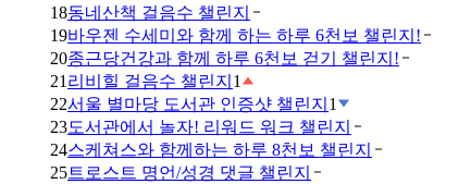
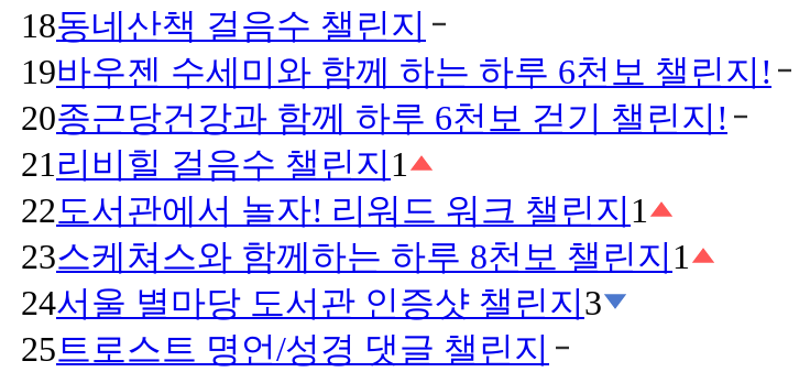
[50,95,372,159] 22서울 별마당 도서관 인증샷 챌린지 1 | 23 도서관에서 놀자! 리워드 워크 챌린지 | 24스케쳐스와 함께하는 하루 8천보 챌린지 -> [21,192,690,321] 22 도서관에서 놀자! 리워드 워크 챌린지 1 | 23스케쳐스와 함께하는 하루 8천보 챌린지 1 | 24서울 별마당 도서관 인증샷 챌린지 3

